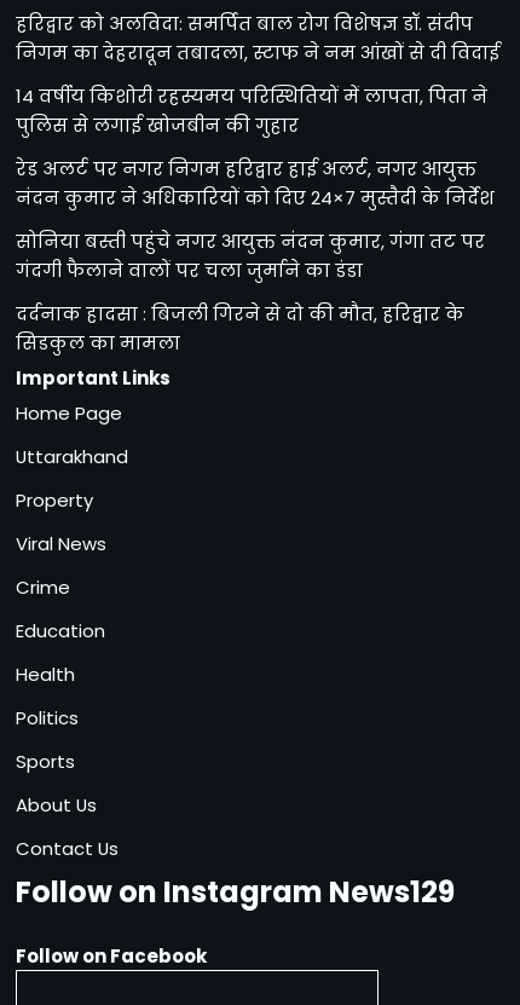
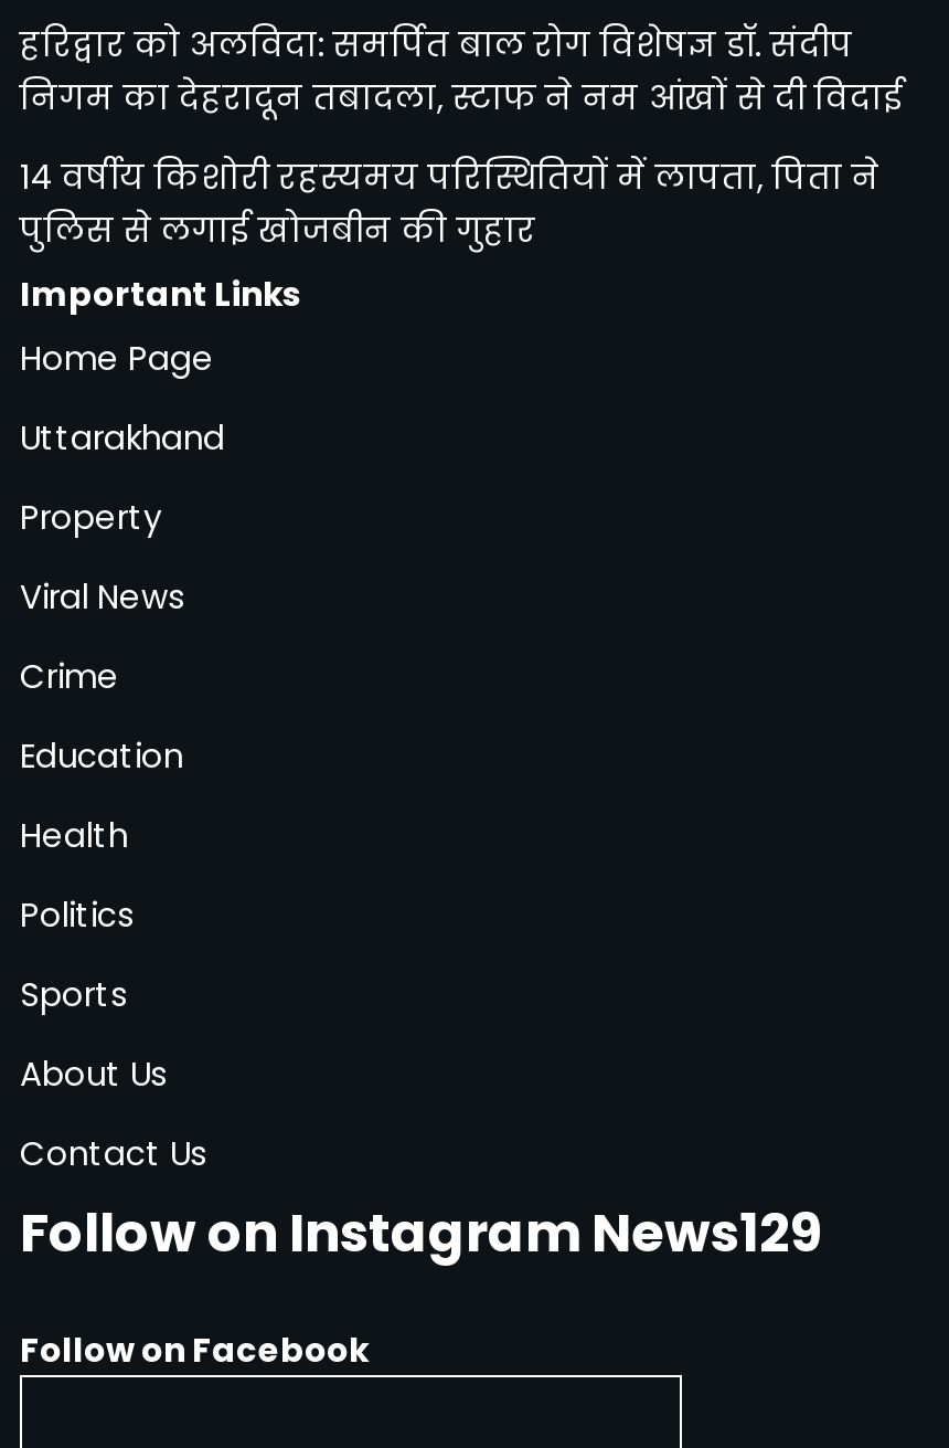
[16,156,495,356] रेड अलर्ट पर नगर निगम हरिद्वार हाई अलर्ट, नगर आयुक्त | नंदन कुमार ने अधिकारियों को दिए 24×7 मुस्तैदी के निर्देश | सोनिया बस्ती पहुंचे नगर आयुक्त नंदन कुमार, गंगा तट पर | गंदगी फैलाने वालों पर चला जुर्माने का डंडा | दर्दनाक हादसा : बिजली गिरने से दो की मौत, हरिद्वार के | सिडकुल का मामला -> none

